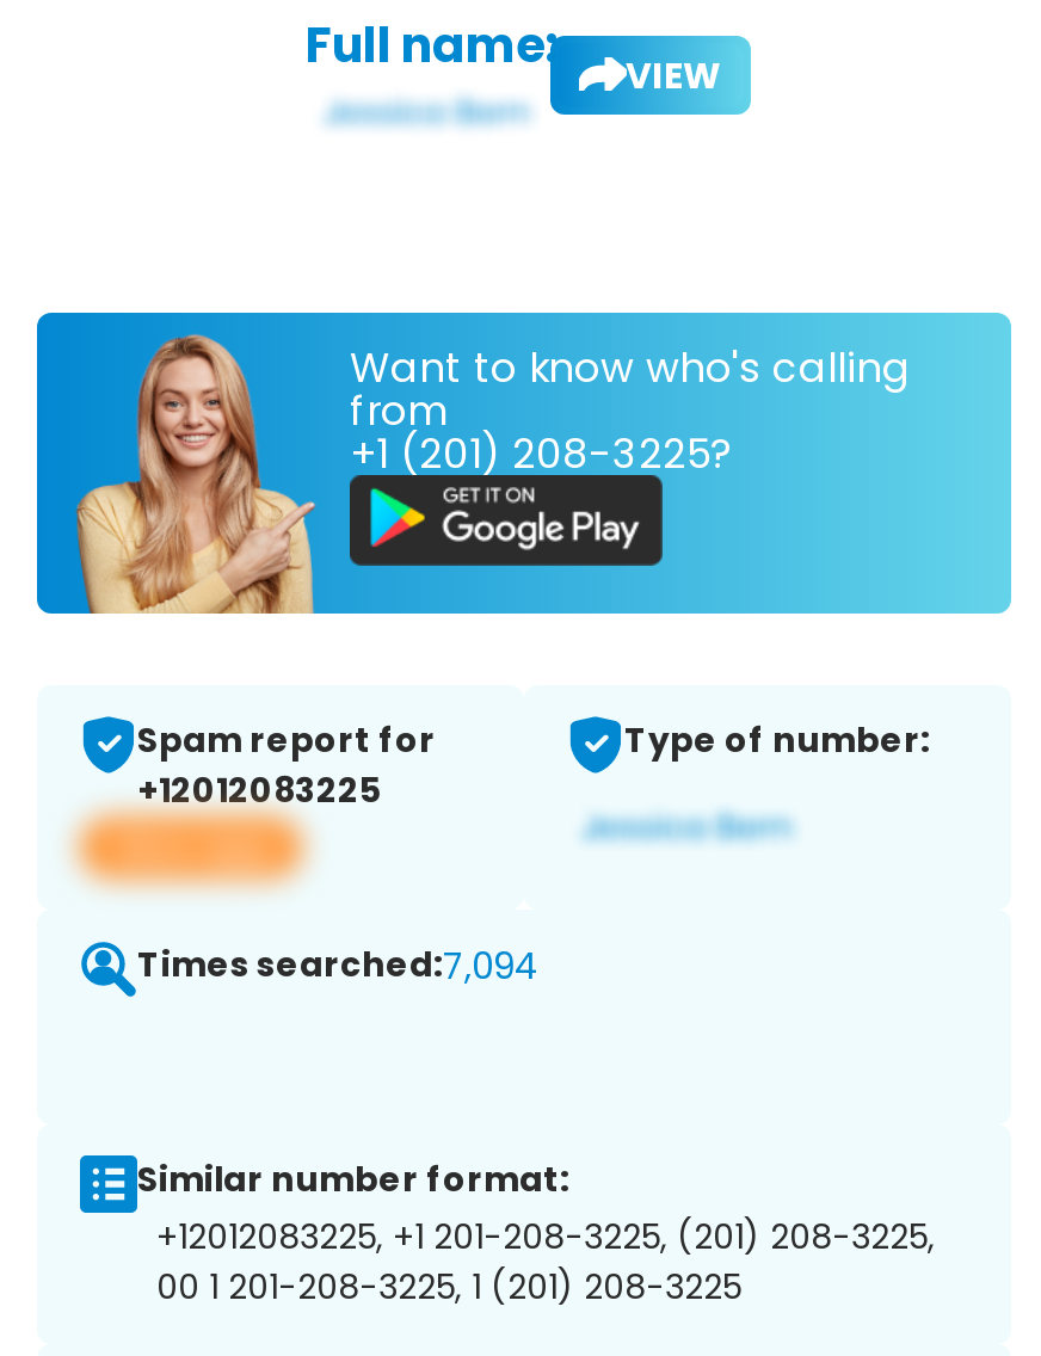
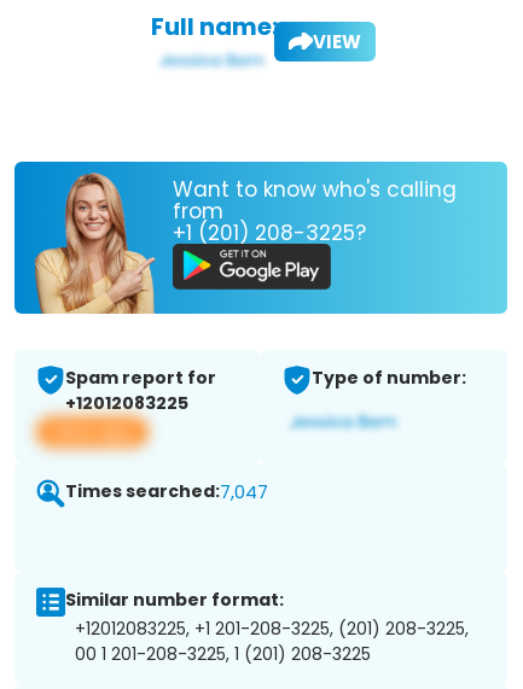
[137,941,538,991] Times searched:7,094 -> [65,479,268,505] Times searched:7,047

